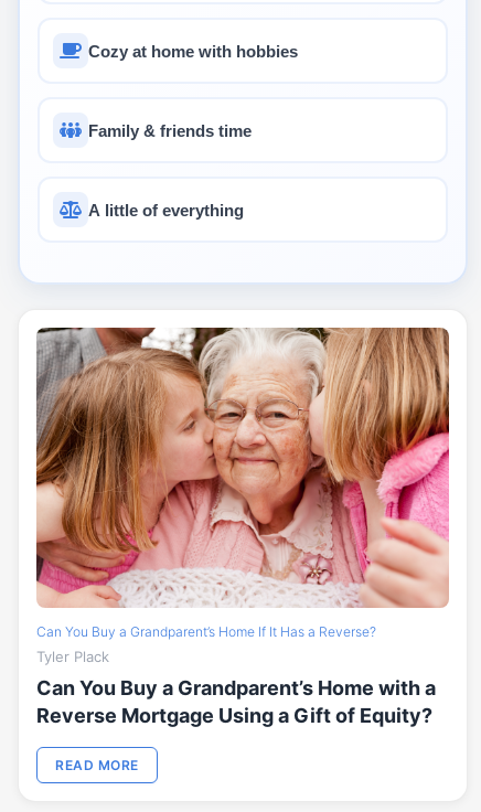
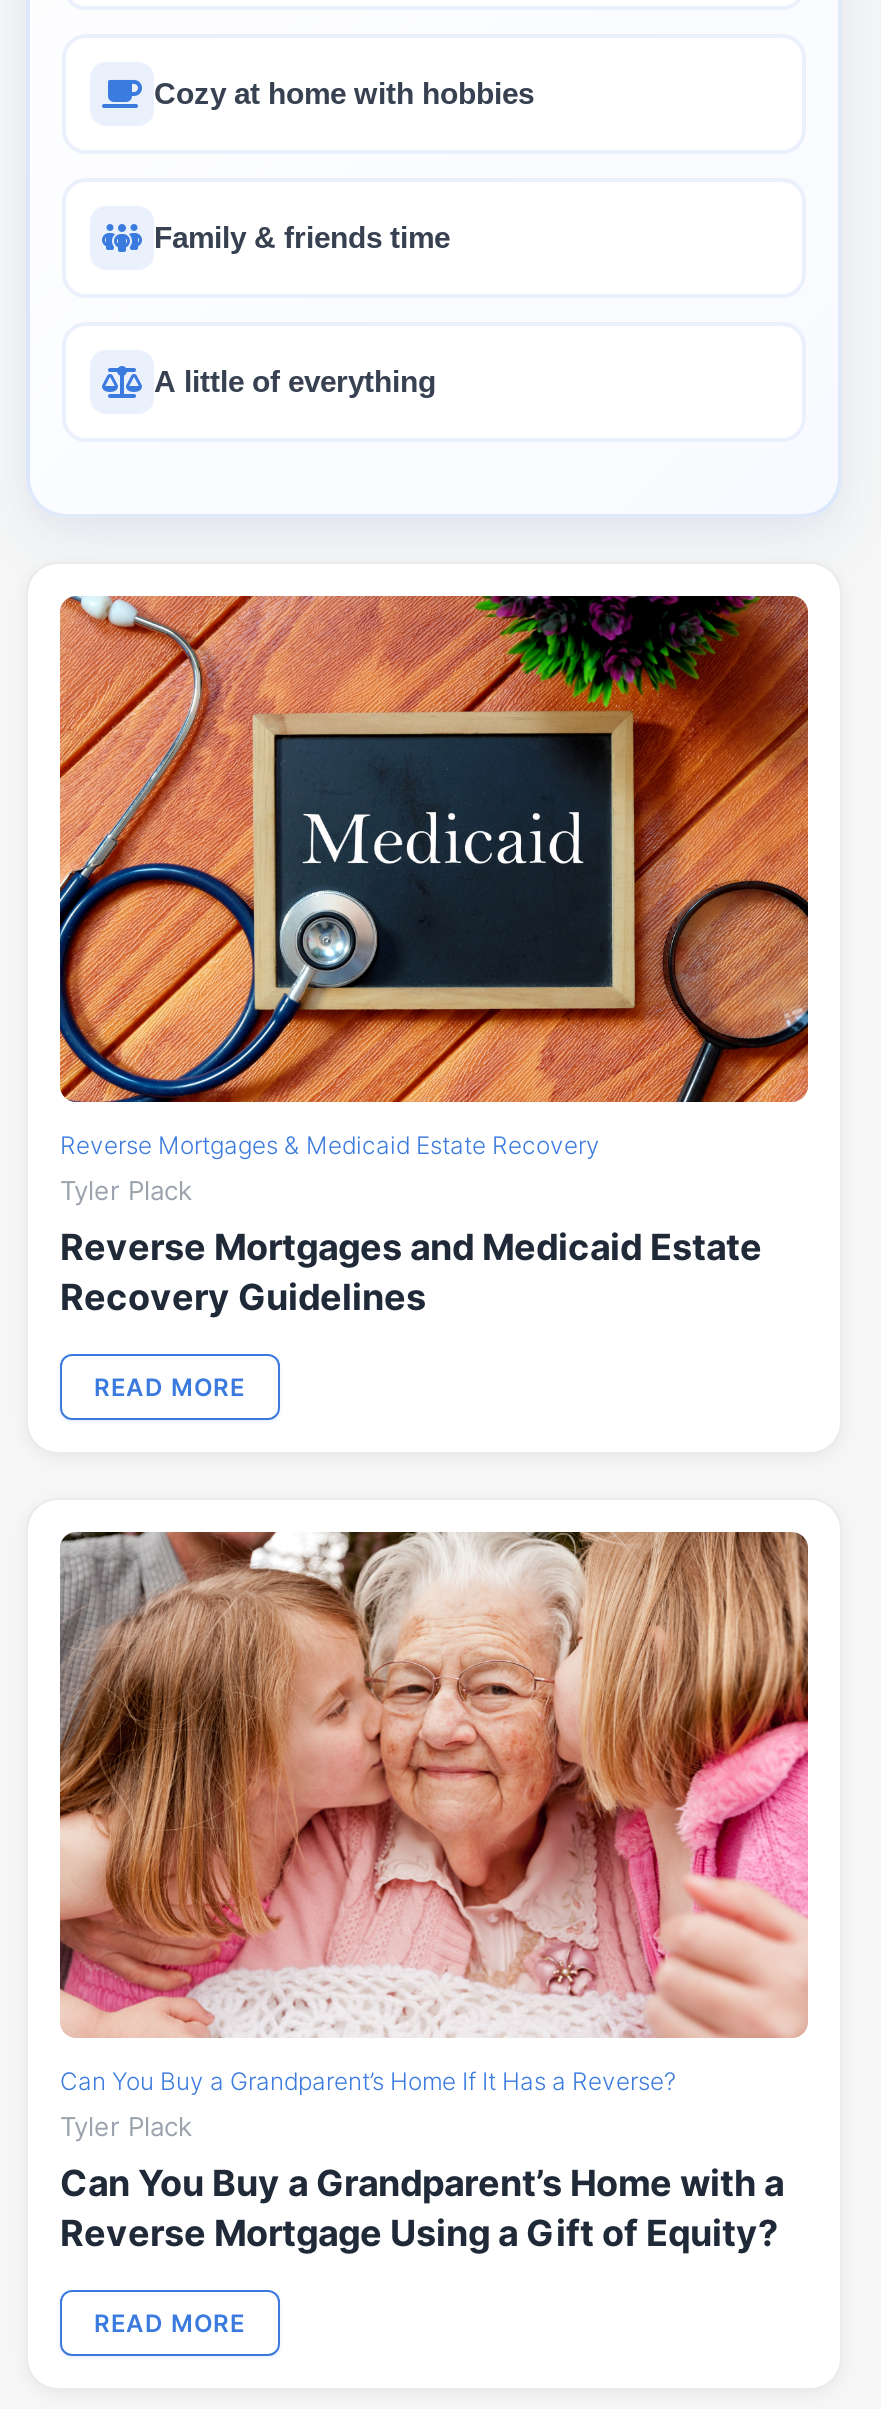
none -> [58,594,810,1401] [image] | Reverse Mortgages & Medicaid Estate Recovery | Tyler Plack | Reverse Mortgages and Medicaid Estate | Recovery Guidelines | READ MORE

